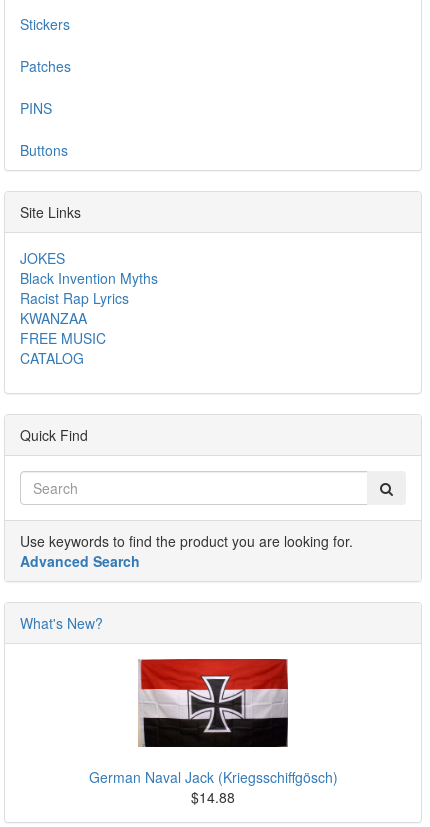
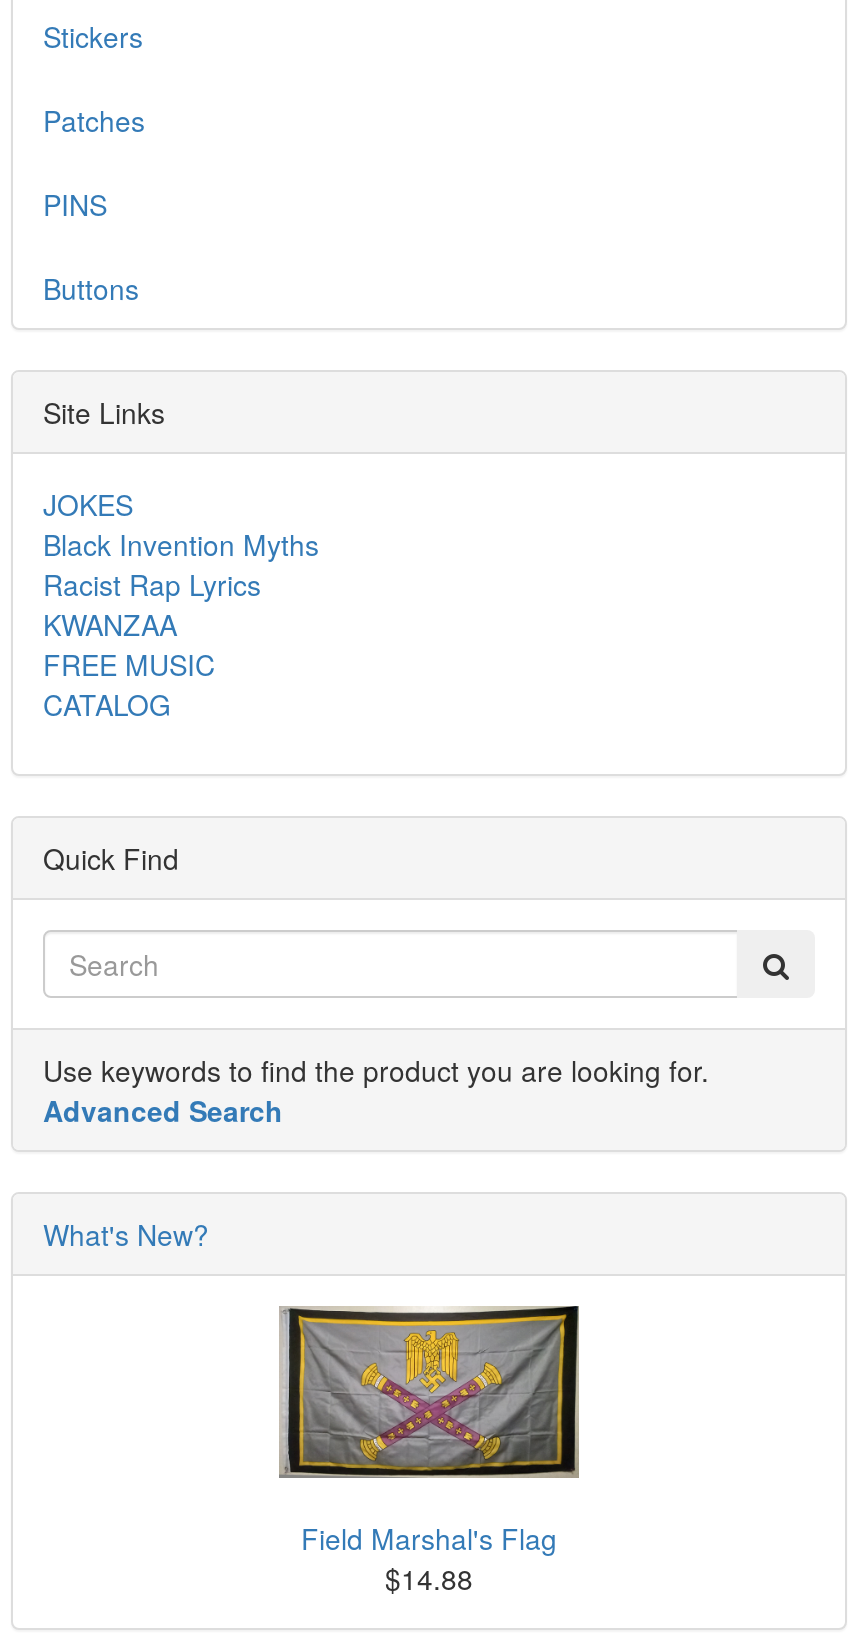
[88,658,337,787] [image] | German Naval Jack (Kriegsschiffgösch) -> [283,1304,581,1557] [image] | Field Marshal's Flag

